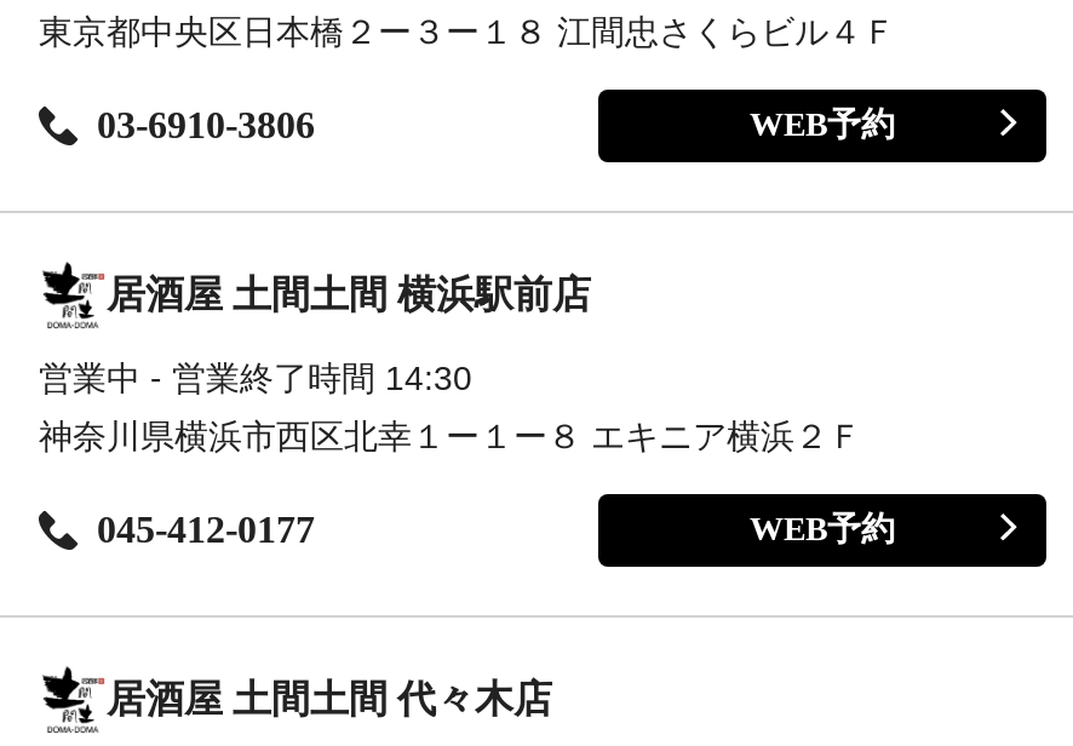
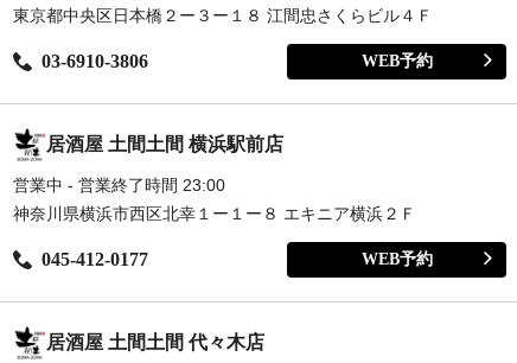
[39,358,472,396] 営業中 - 営業終了時間 14:30 -> [13,175,225,194] 営業中 - 営業終了時間 23:00

